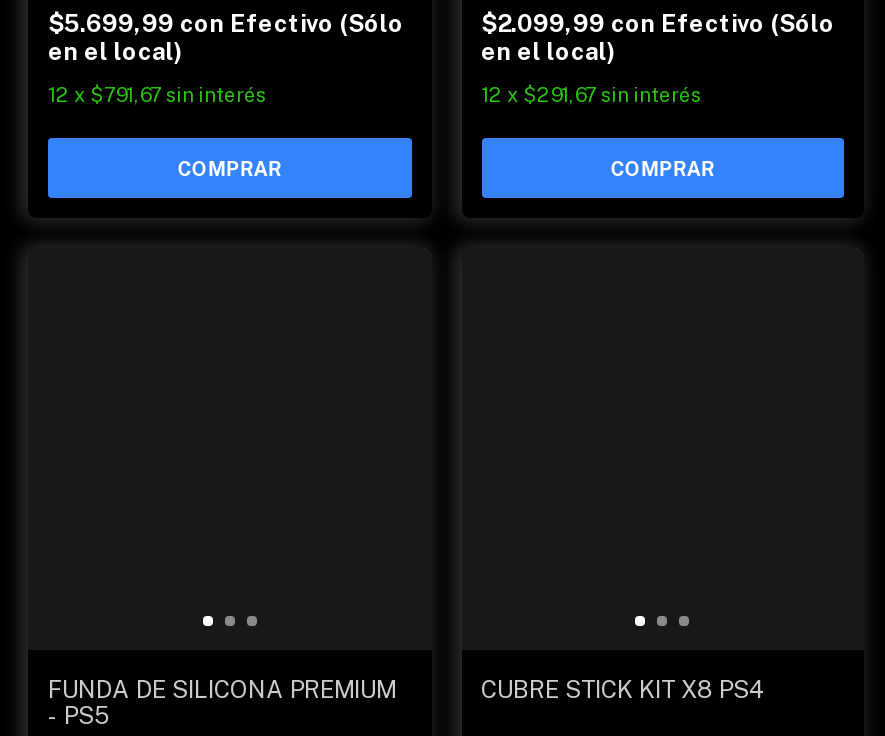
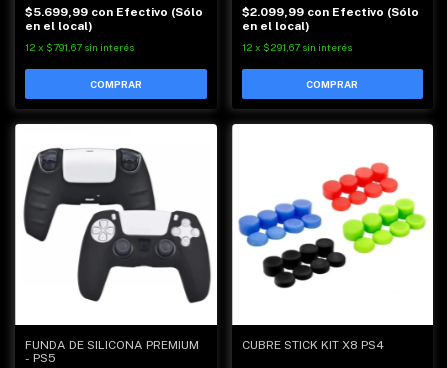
none -> [14,123,218,326] [image]
none -> [231,123,434,326] [image]

